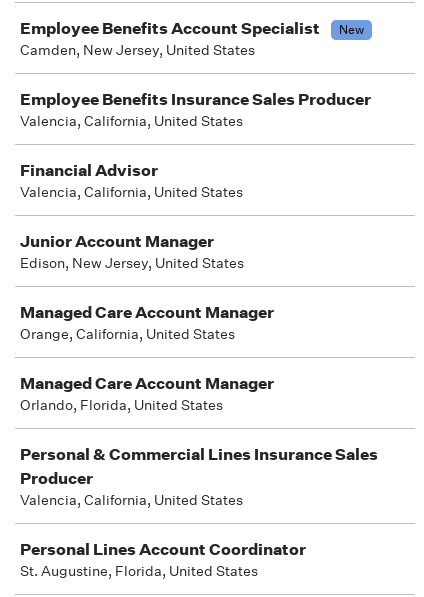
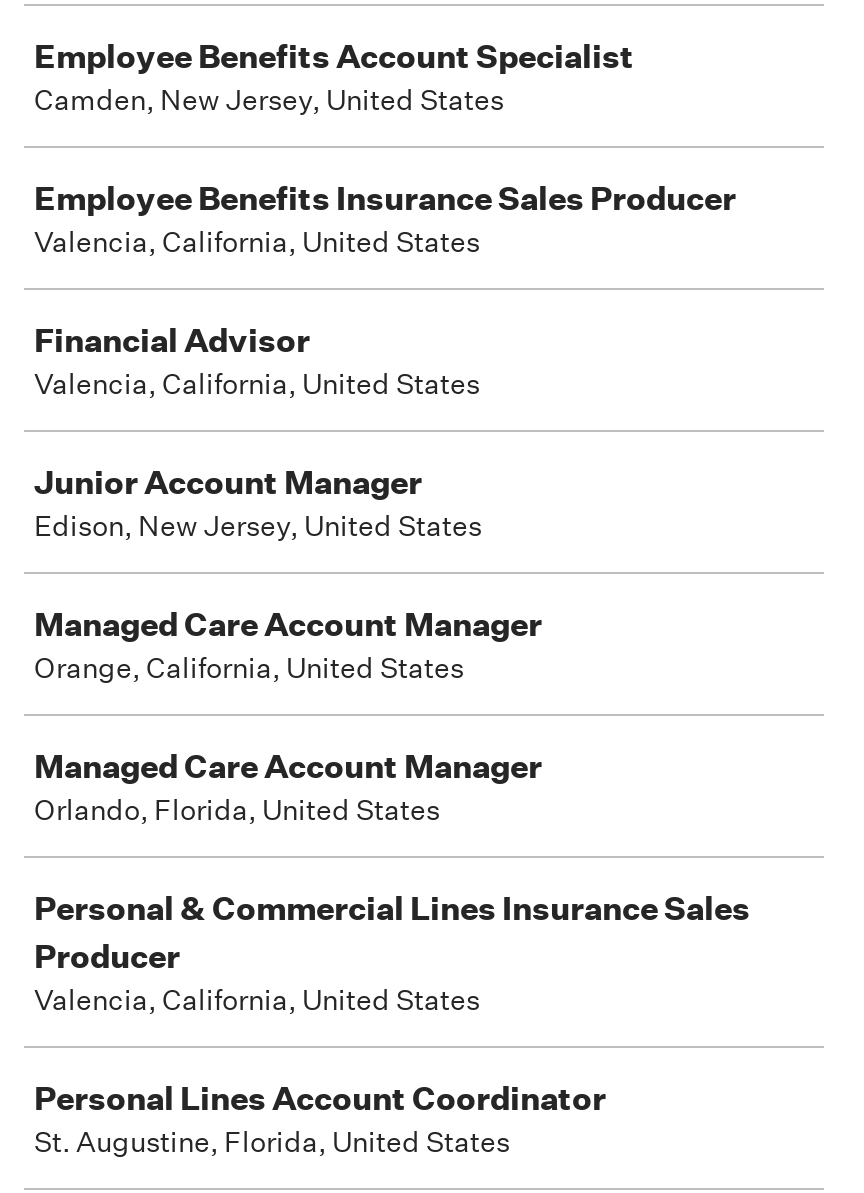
[339,21,364,38] New -> none

